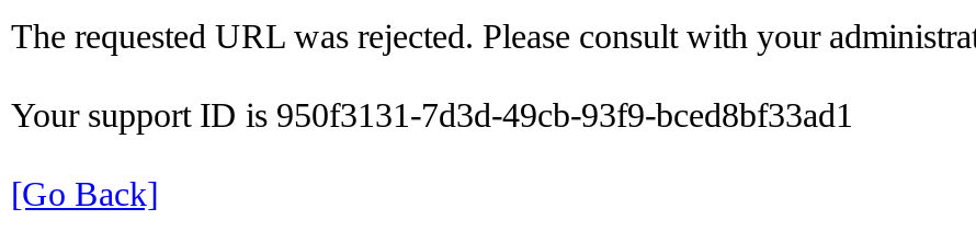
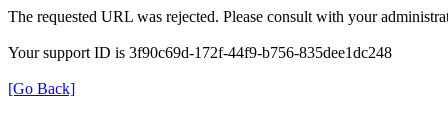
[11,96,853,134] Your support ID is 950f3131-7d3d-49cb-93f9-bced8bf33ad1 -> [8,44,392,61] Your support ID is 3f90c69d-172f-44f9-b756-835dee1dc248

